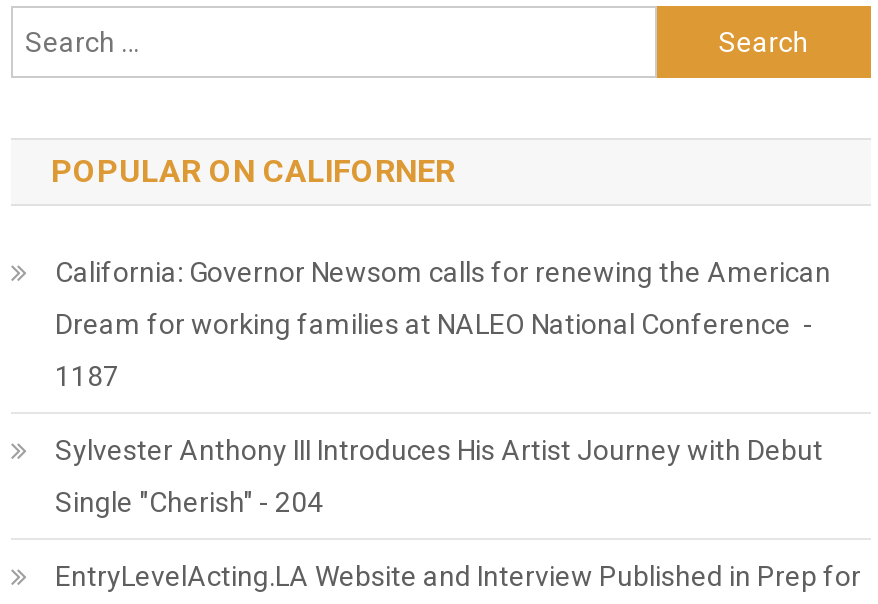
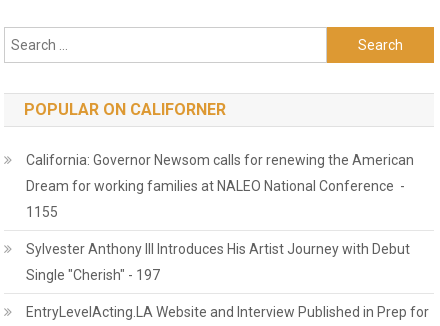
[55,360,119,392] 1187 -> [26,204,58,220] 1155
[55,486,323,518] Single "Cherish" - 204 -> [26,267,160,283] Single "Cherish" - 197

